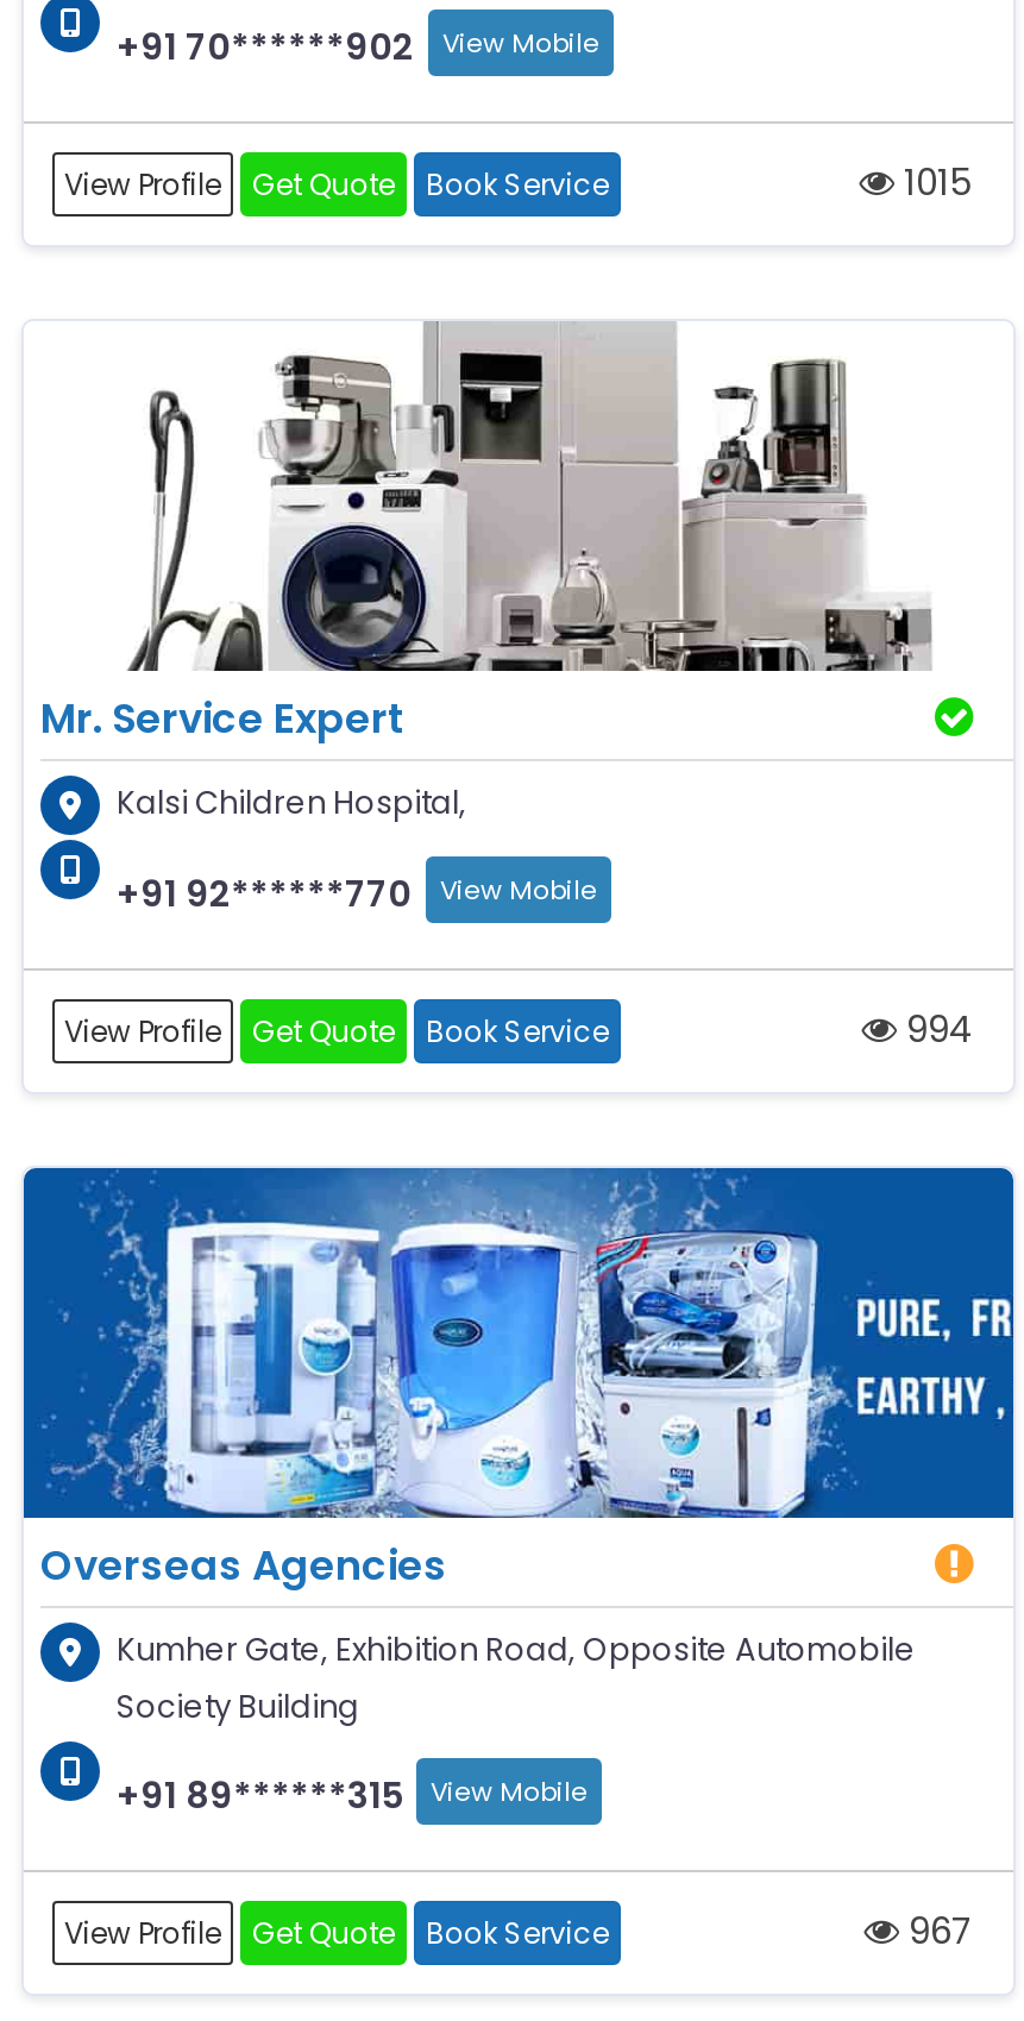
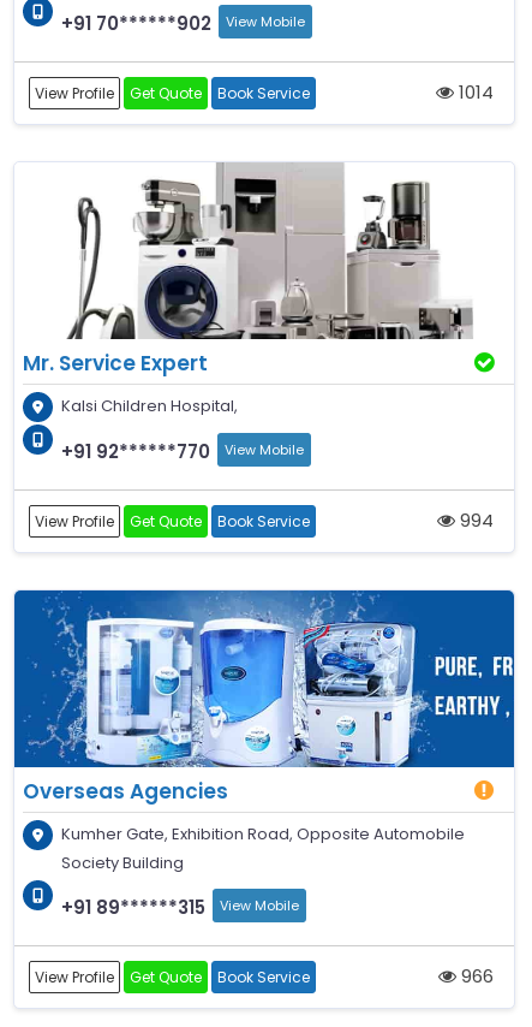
[894,157,973,207] 1015 -> [454,79,494,105] 1014
[899,1906,973,1956] 967 -> [456,963,494,989] 966

